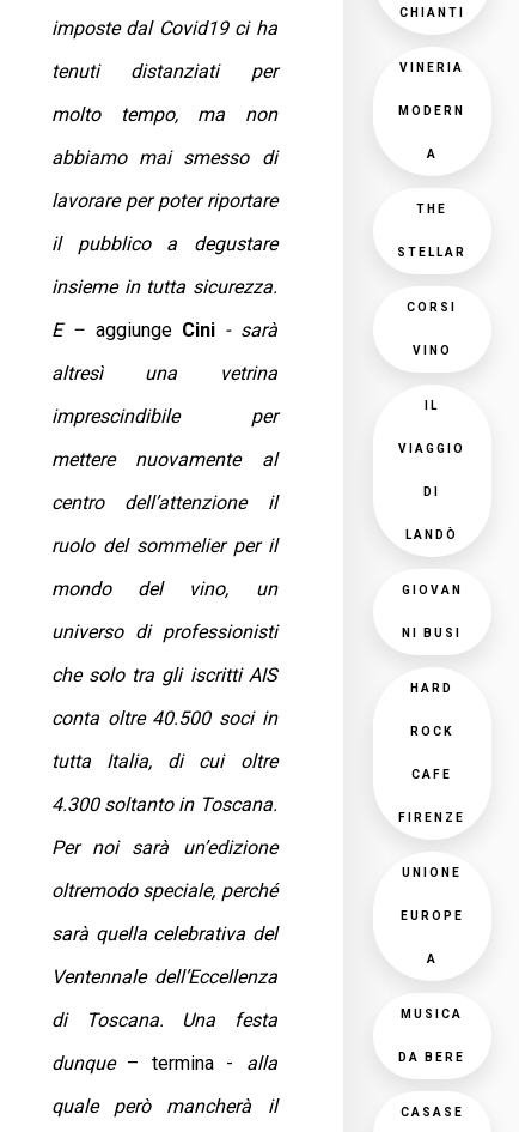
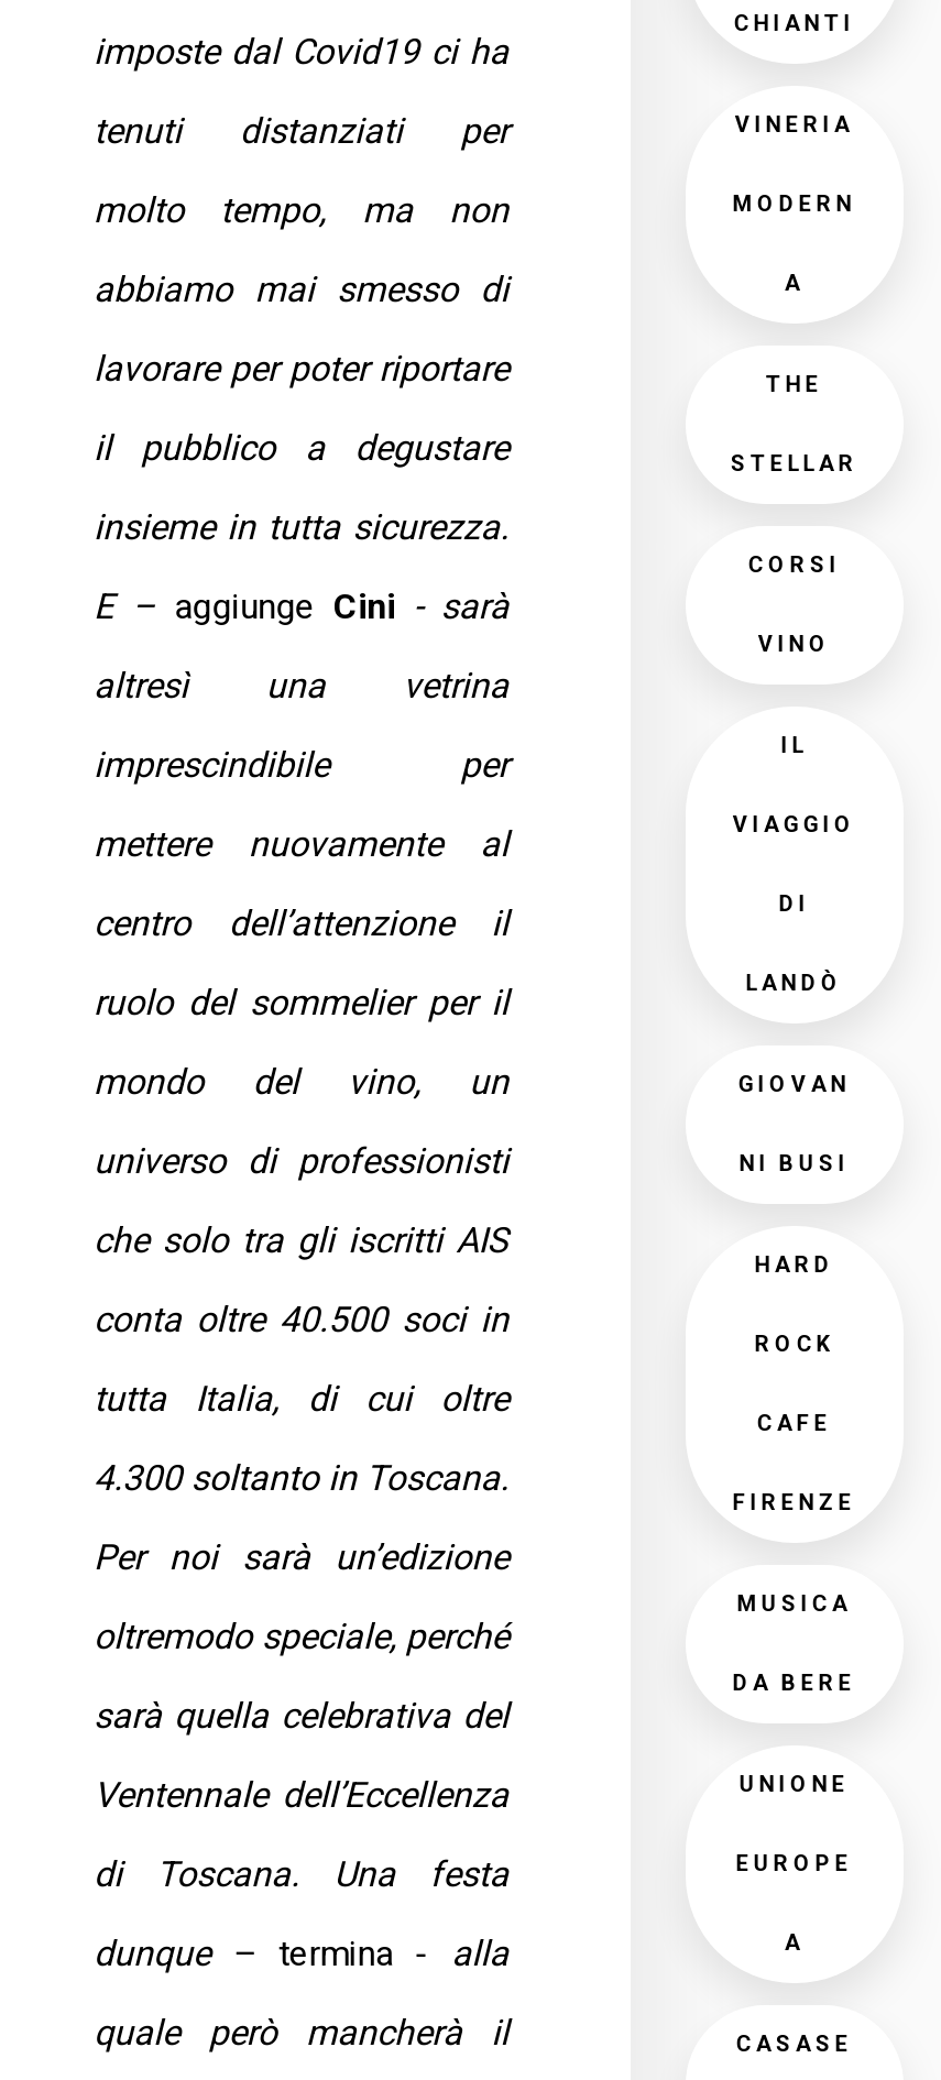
moved [400,866,464,965] -> [736,1772,853,1955]: UNIONE | EUROPE | A
moved [399,1007,466,1064] -> [733,1591,856,1695]: MUSICA | DA BERE

